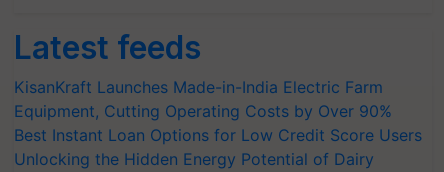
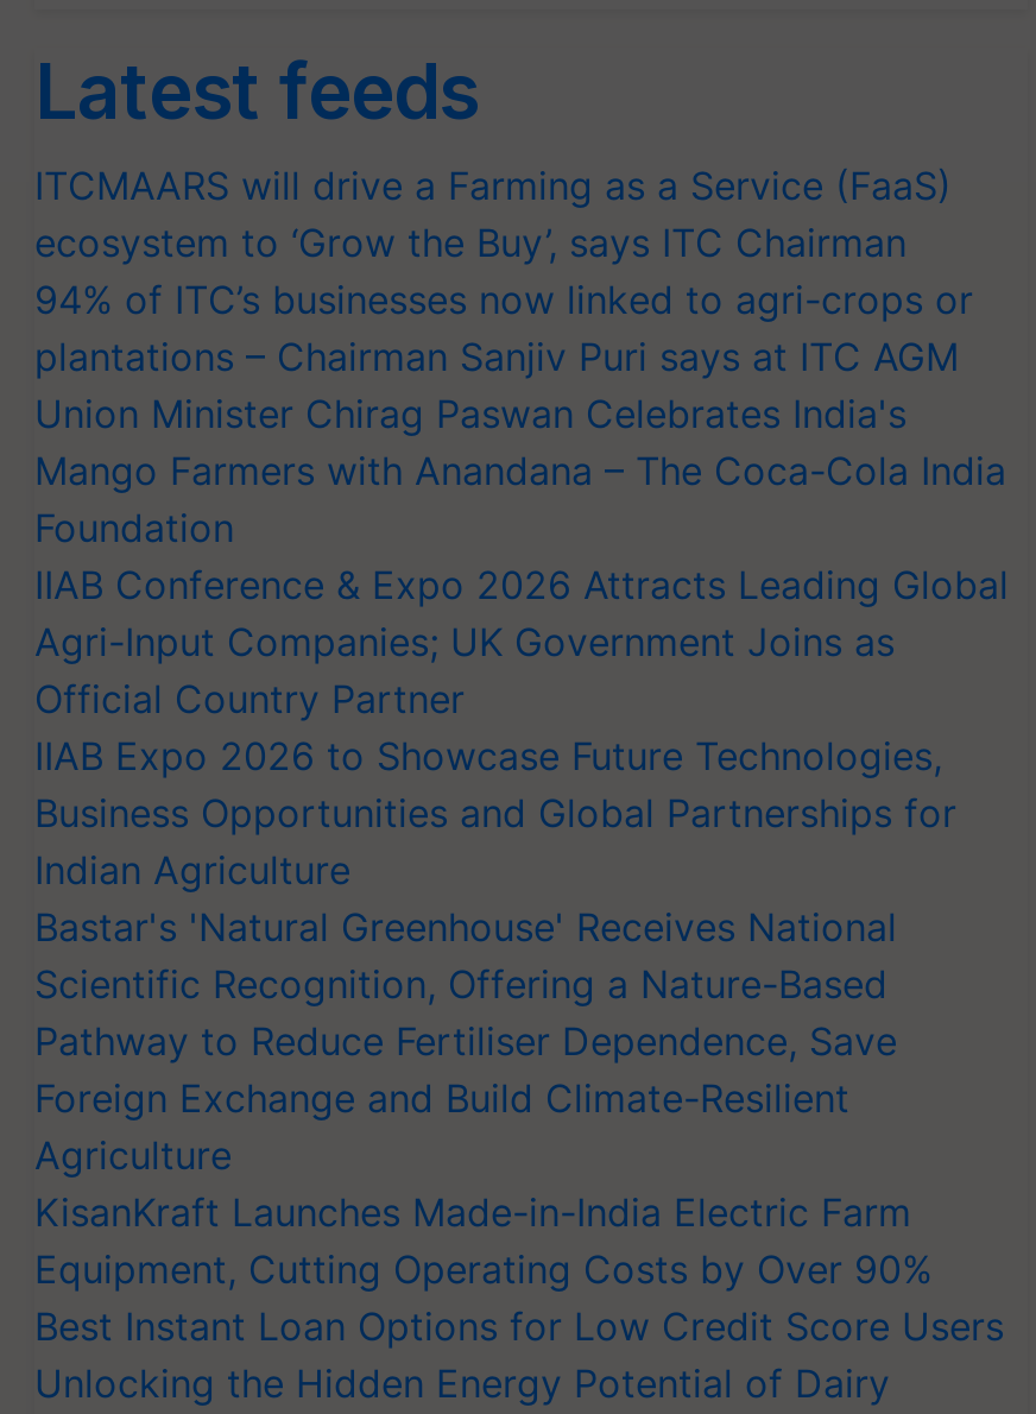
none -> [34,161,1009,1178] ITCMAARS will drive a Farming as a Service (FaaS) | ecosystem to ‘Grow the Buy’, says ITC Chairman | 94% of ITC’s businesses now linked to agri-crops or | plantations – Chairman Sanjiv Puri says at ITC AGM | Union Minister Chirag Paswan Celebrates India's | Mango Farmers with Anandana – The Coca-Cola India | Foundation | IIAB Conference & Expo 2026 Attracts Leading Global | Agri-Input Companies; UK Government Joins as | Official Country Partner | IIAB Expo 2026 to Showcase Future Technologies, | Business Opportunities and Global Partnerships for | Indian Agriculture | Bastar's 'Natural Greenhouse' Receives National | Scientific Recognition, Offering a Nature-Based | Pathway to Reduce Fertiliser Dependence, Save | Foreign Exchange and Build Climate-Resilient | Agriculture

